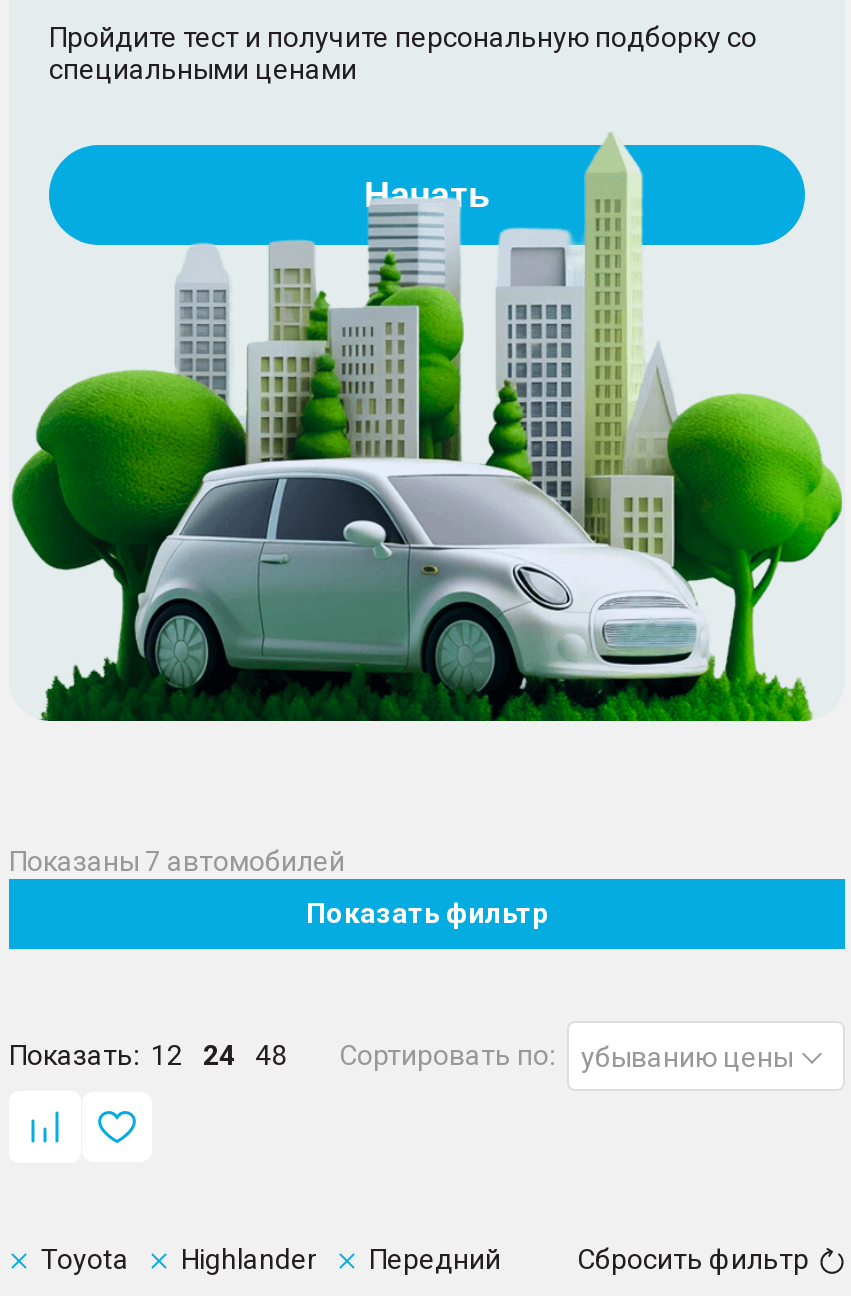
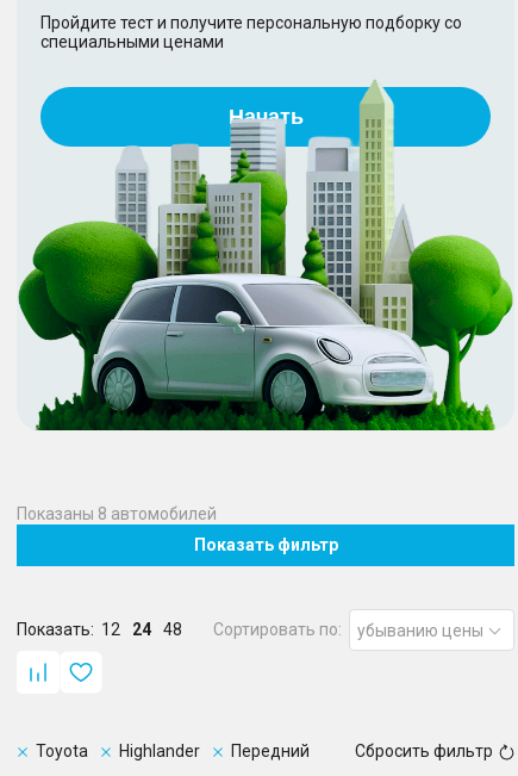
[9,845,345,877] Показаны 7 автомобилей -> [17,504,217,523] Показаны 8 автомобилей

